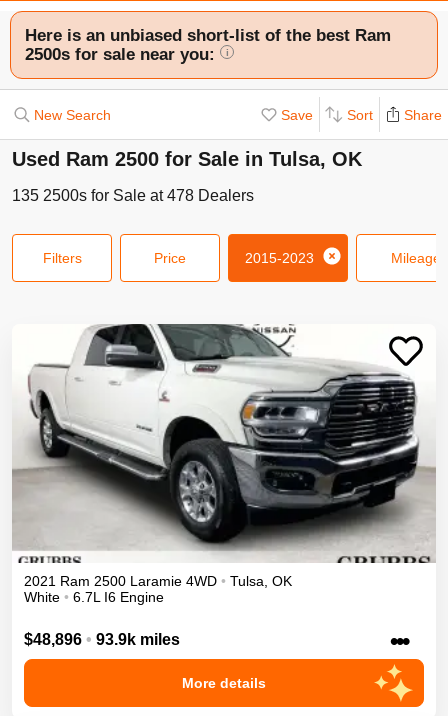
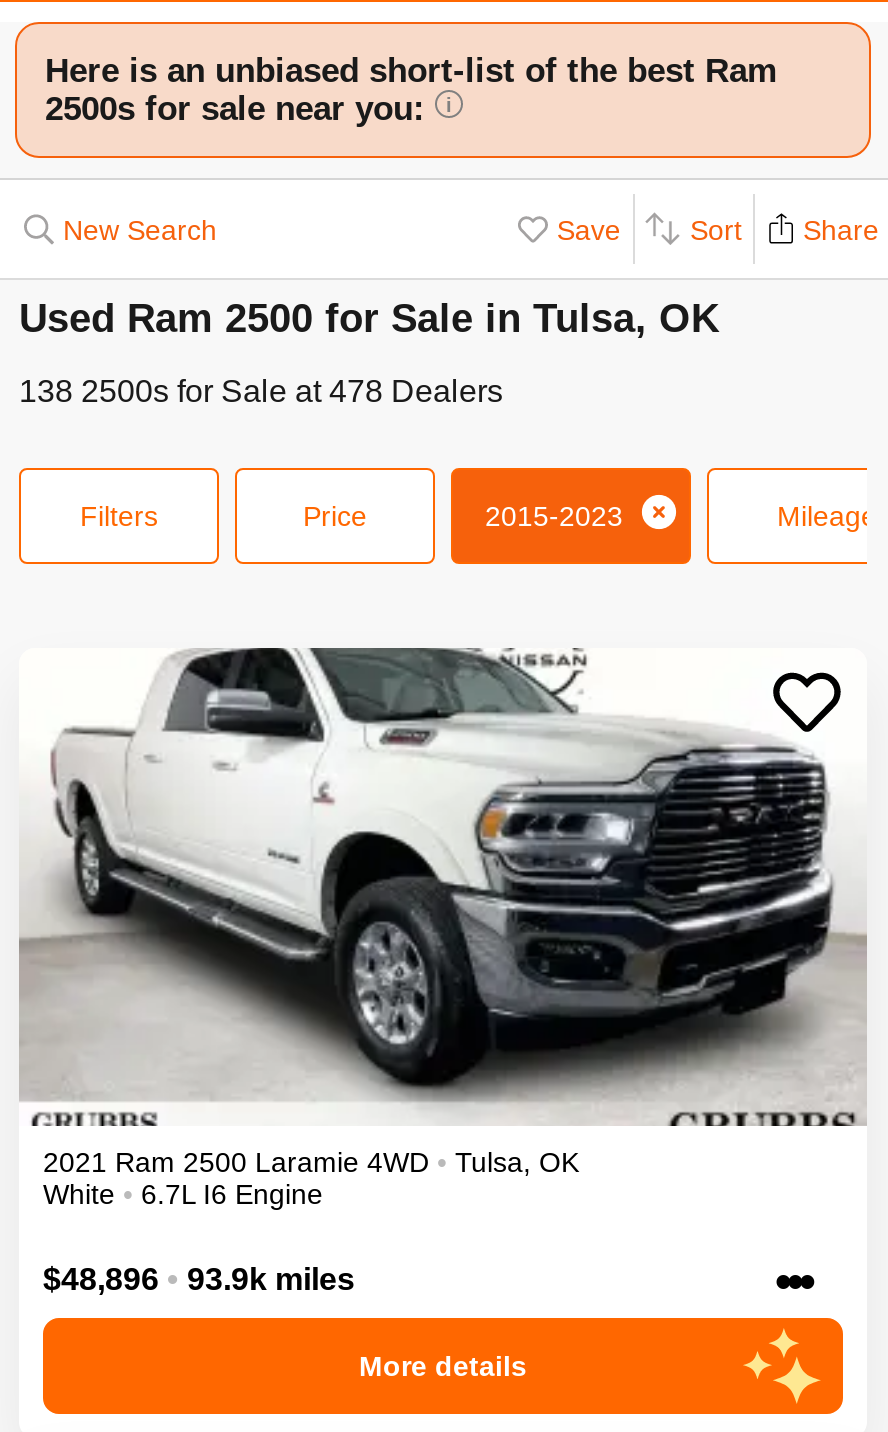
[12,187,254,204] 135 2500s for Sale at 478 Dealers -> [19,374,503,408] 138 2500s for Sale at 478 Dealers

